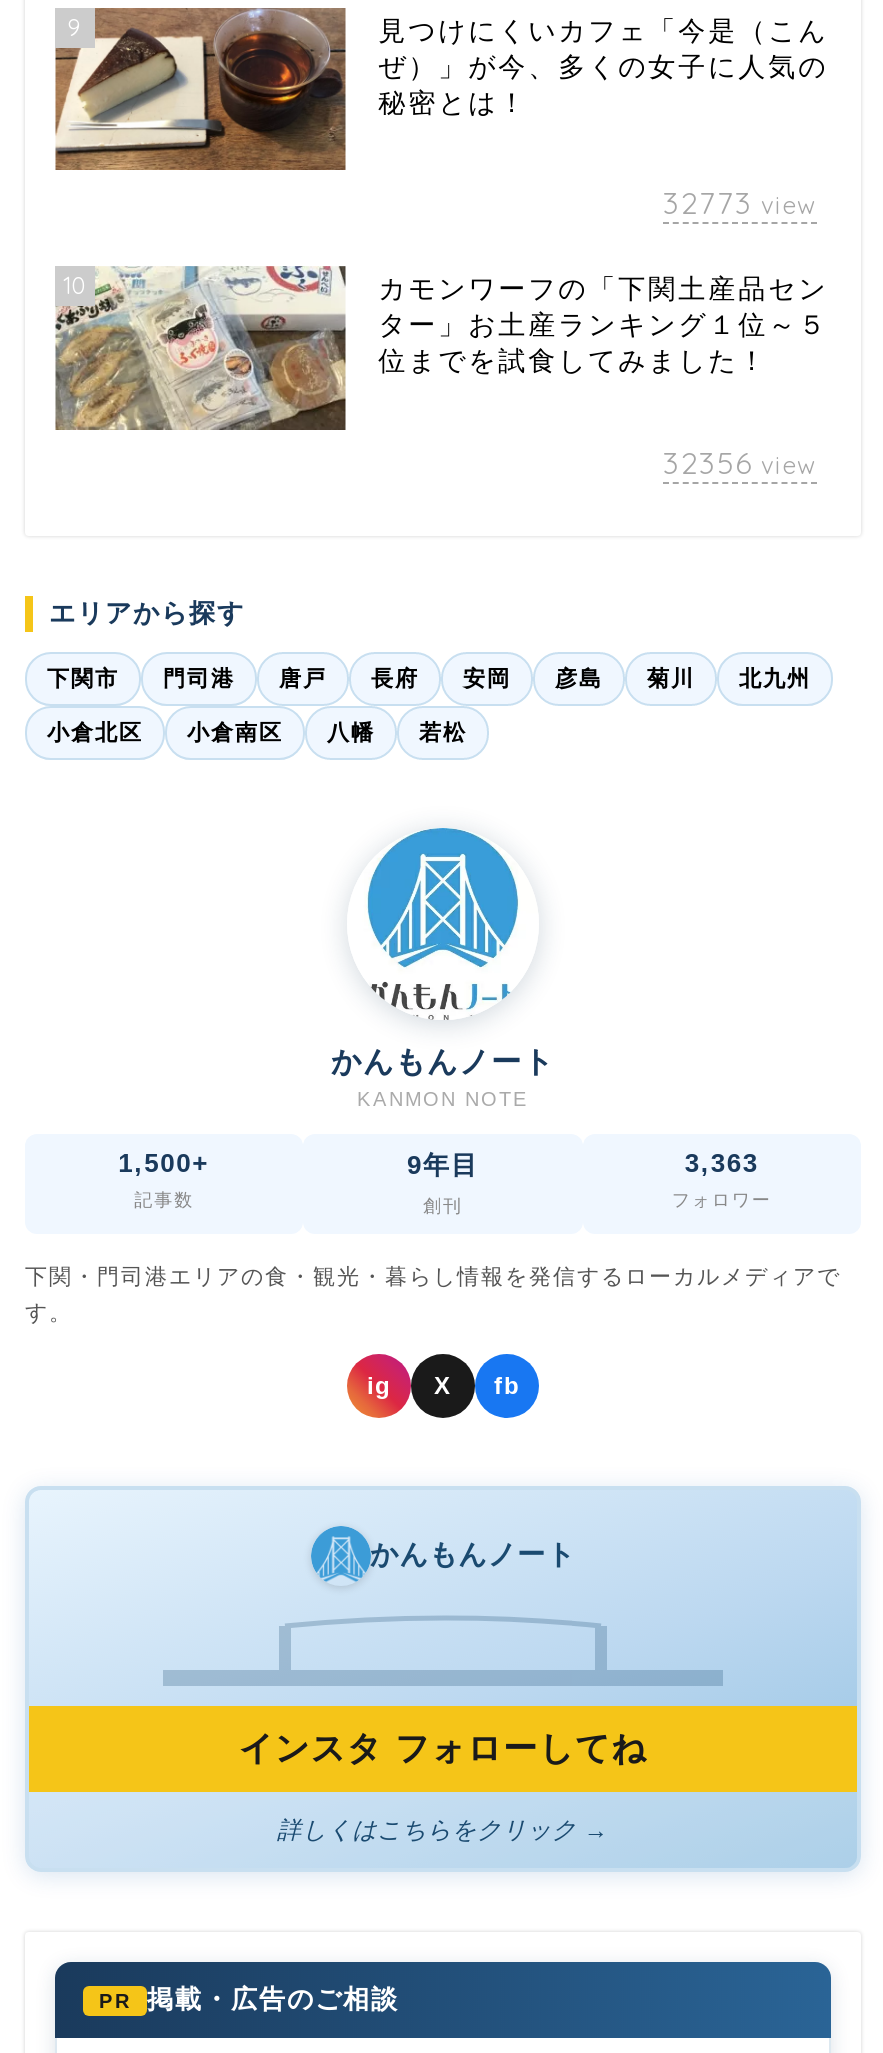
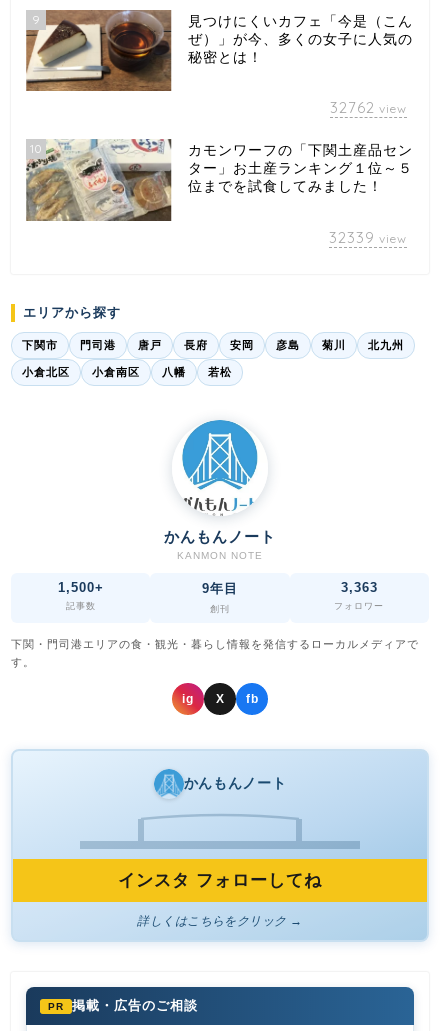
[663,185,817,223] 32773 view -> [330,98,407,117] 32762 view
[663,445,817,483] 32356 view -> [329,228,407,247] 32339 view

